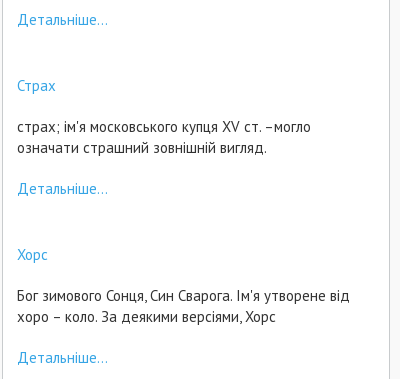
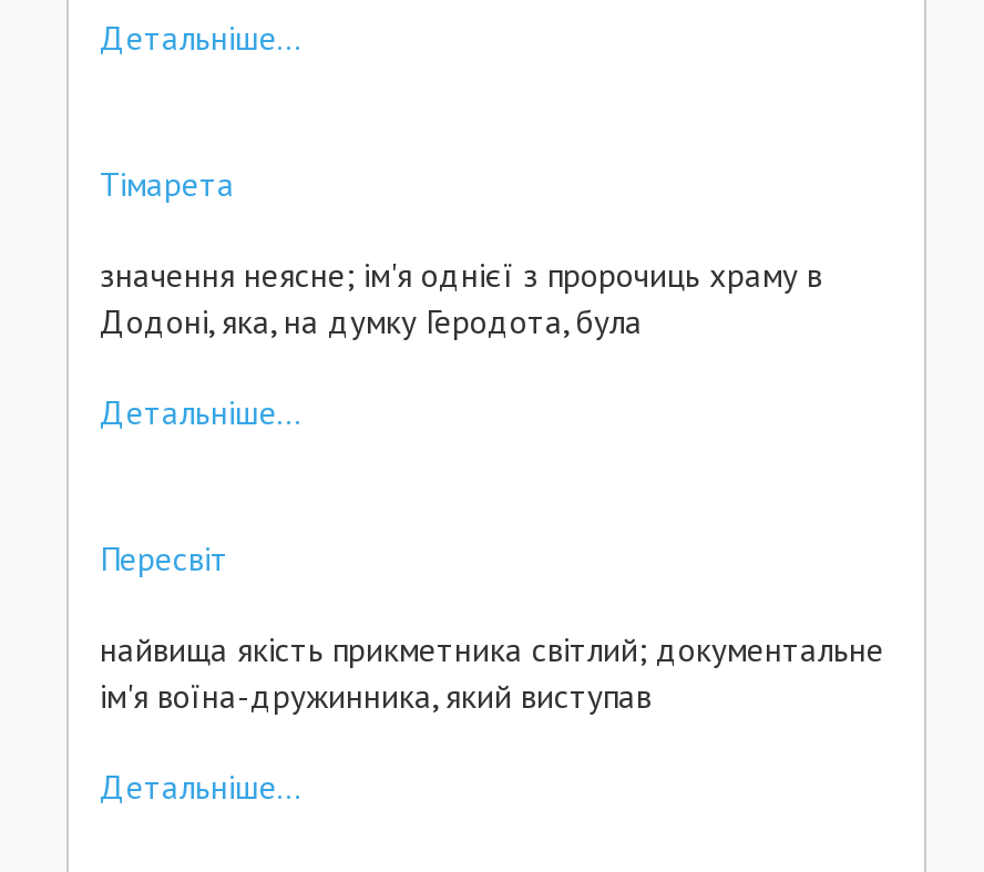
[17,76,56,95] Страх -> [100,163,235,205] Тімарета
[17,117,311,157] страх; ім'я московського купця ХV ст. –могло | означати страшний зовнішній вигляд. -> [100,254,822,342] значення неясне; ім'я однієї з пророчиць храму в | Додоні, яка, на думку Геродота, була
[17,245,48,264] Хорс -> [100,537,228,579] Пересвіт
[17,286,350,326] Бог зимового Сонця, Син Сварога. Ім'я утворене від | хоро – коло. За деякими версіями, Хорс -> [100,628,884,717] найвища якість прикметника світлий; документальне | ім'я воїна-дружинника, який виступав

